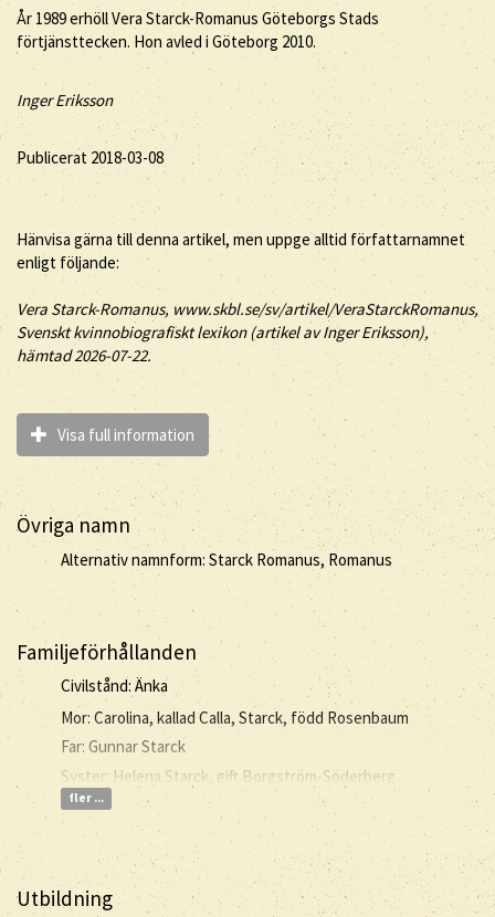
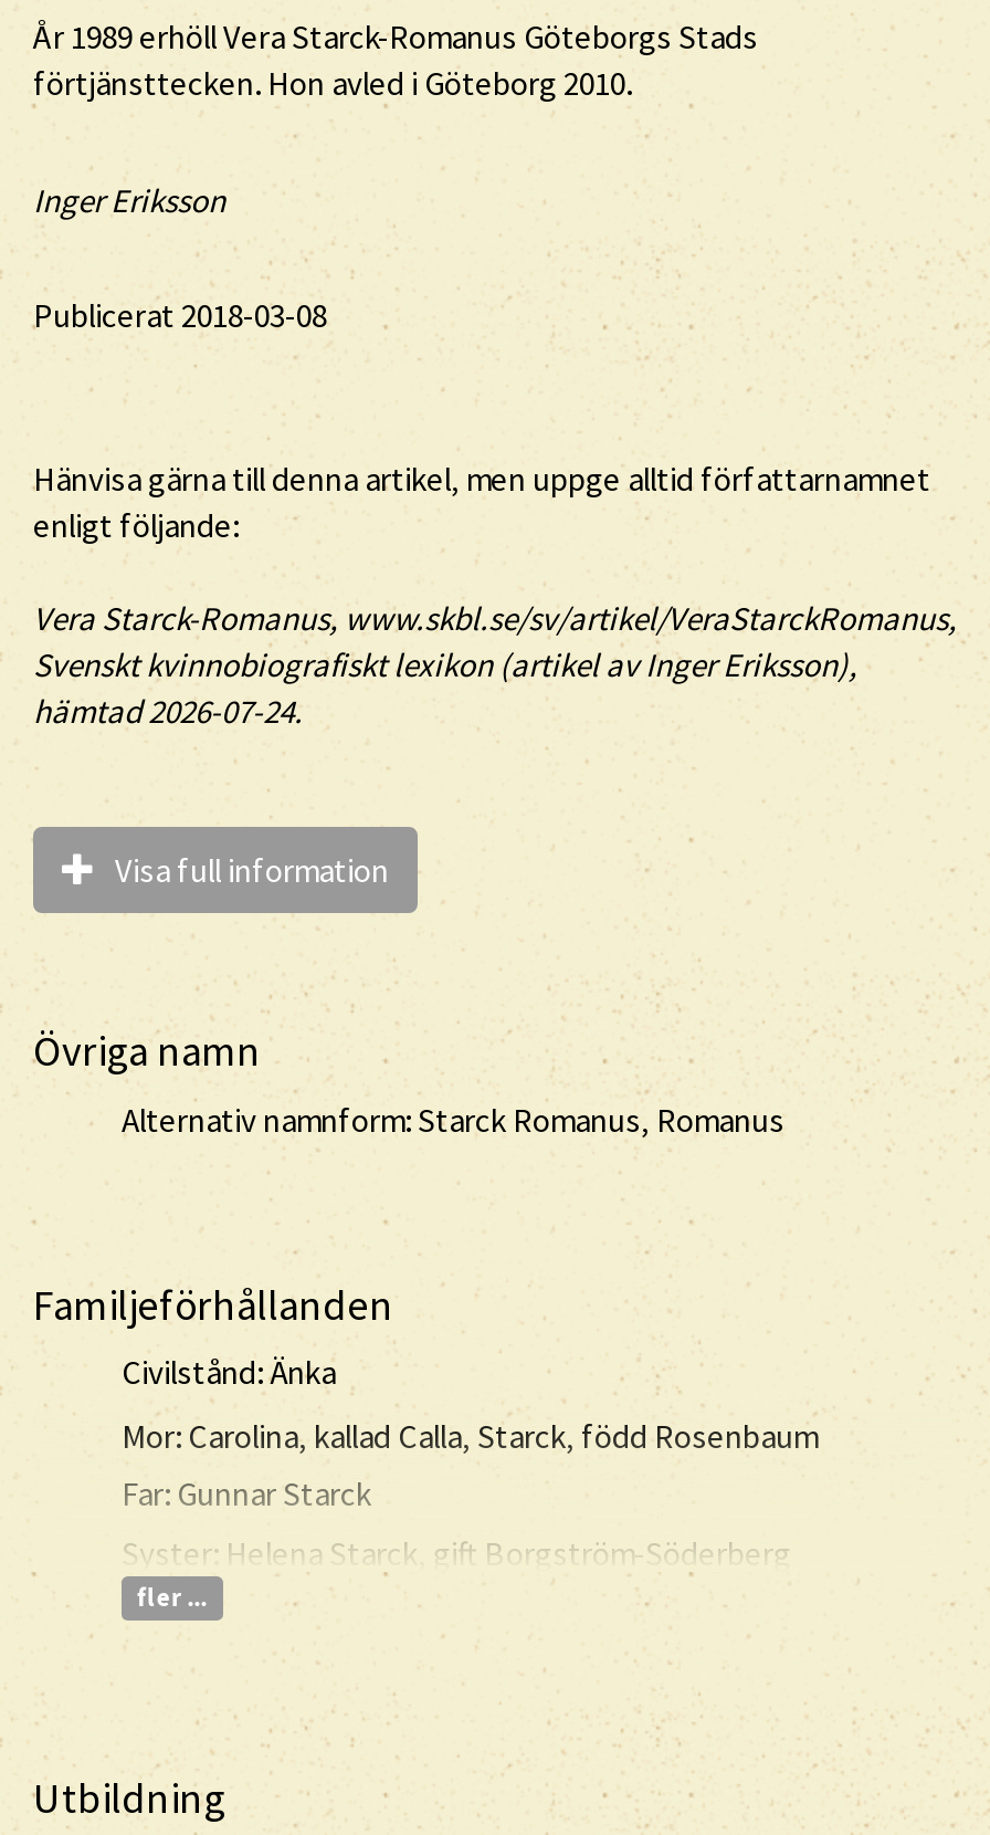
[17,344,151,365] hämtad 2026-07-22. -> [33,689,303,731] hämtad 2026-07-24.

